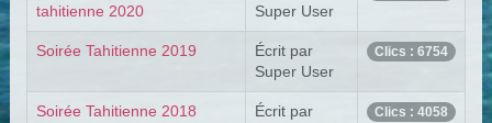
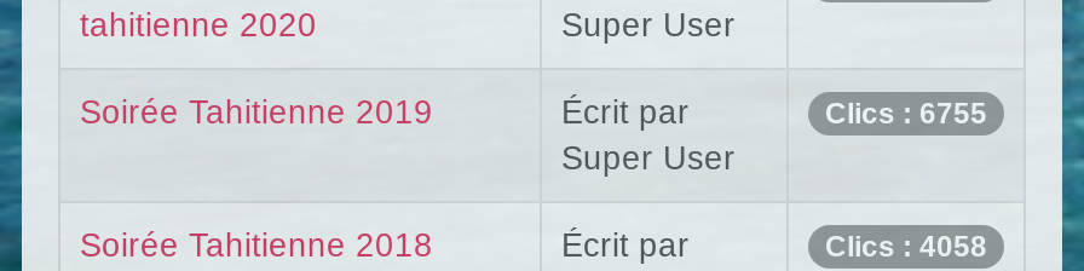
[374,44,448,59] Clics : 6754 -> [825,97,987,131] Clics : 6755

